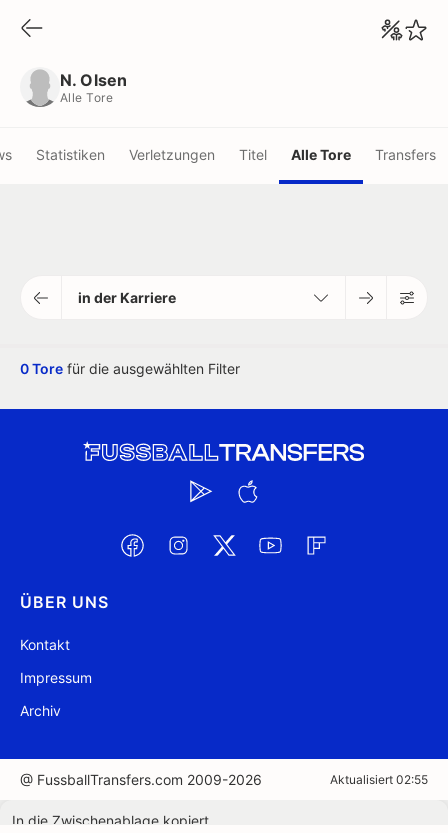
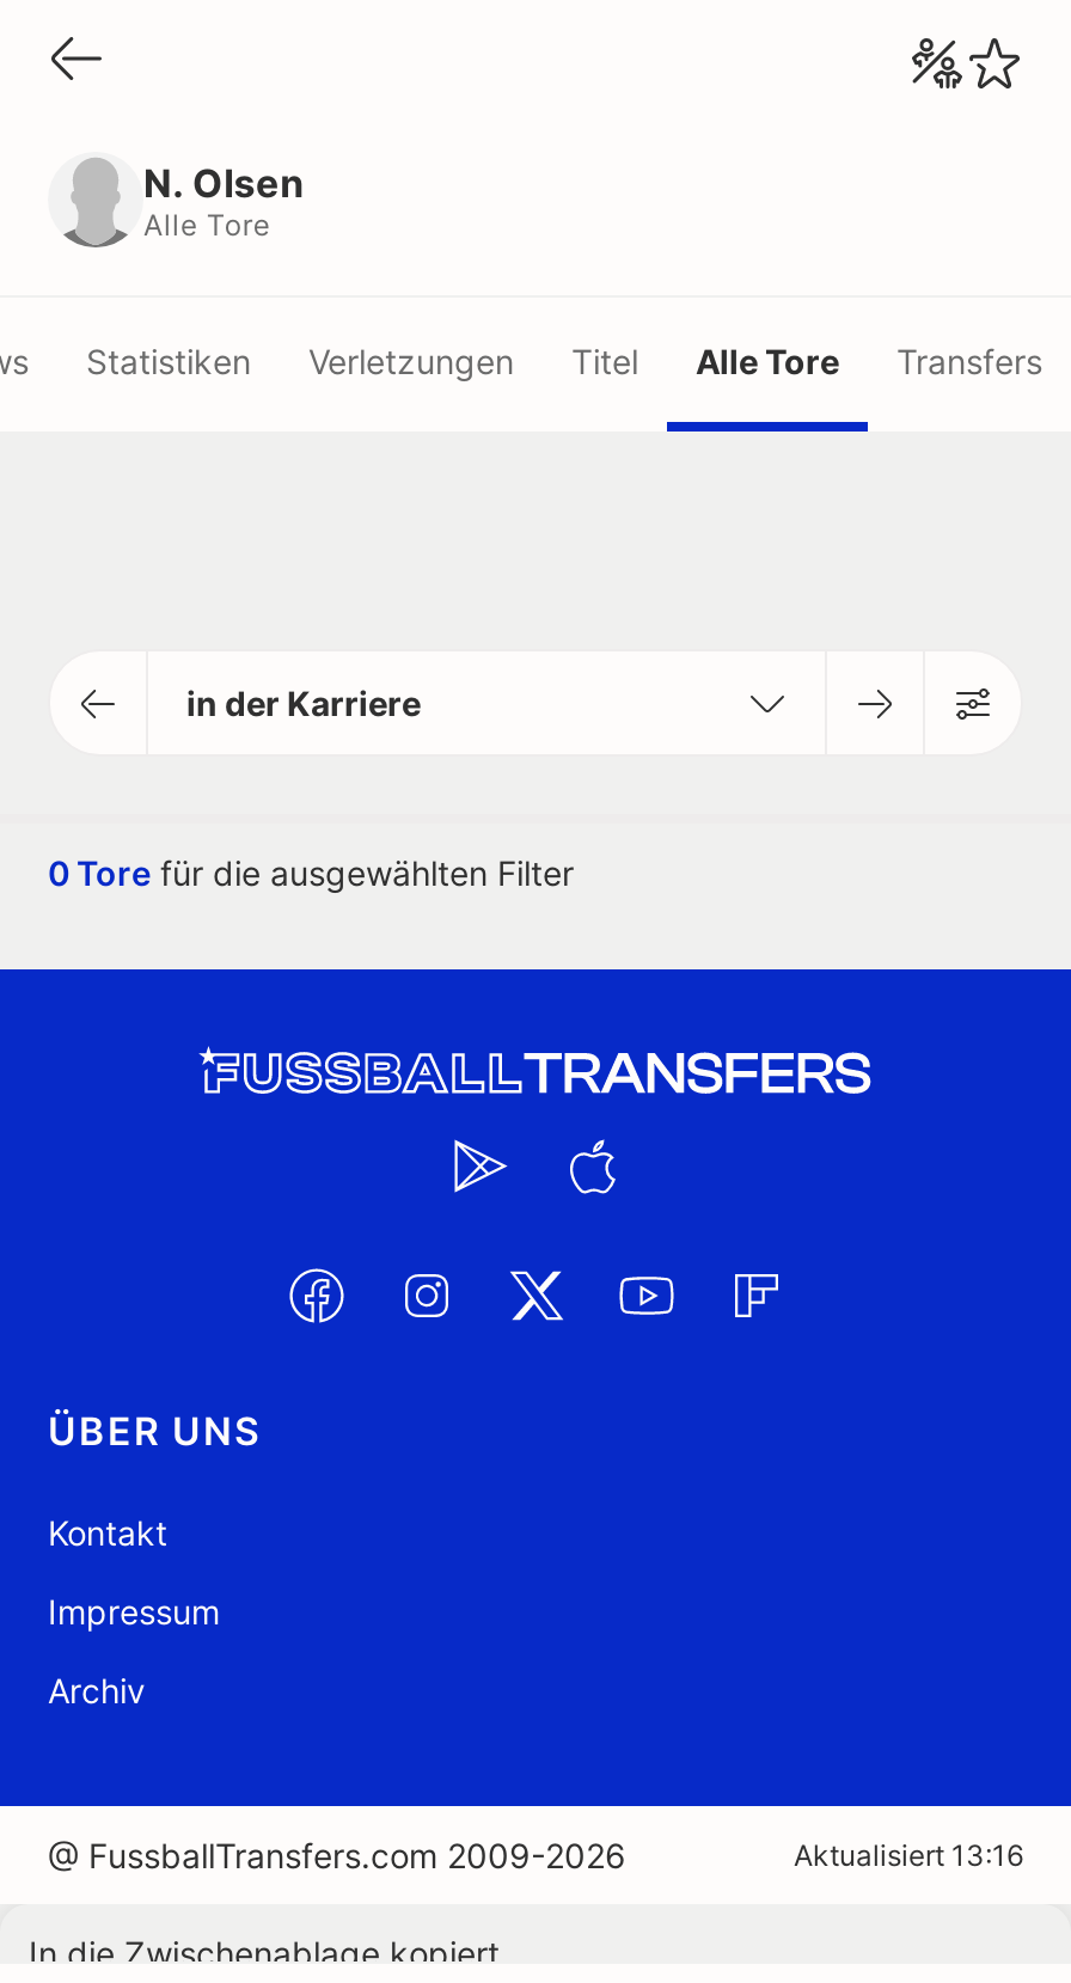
[330,772,428,787] Aktualisiert 02:55 -> [794,1837,1023,1873] Aktualisiert 13:16

